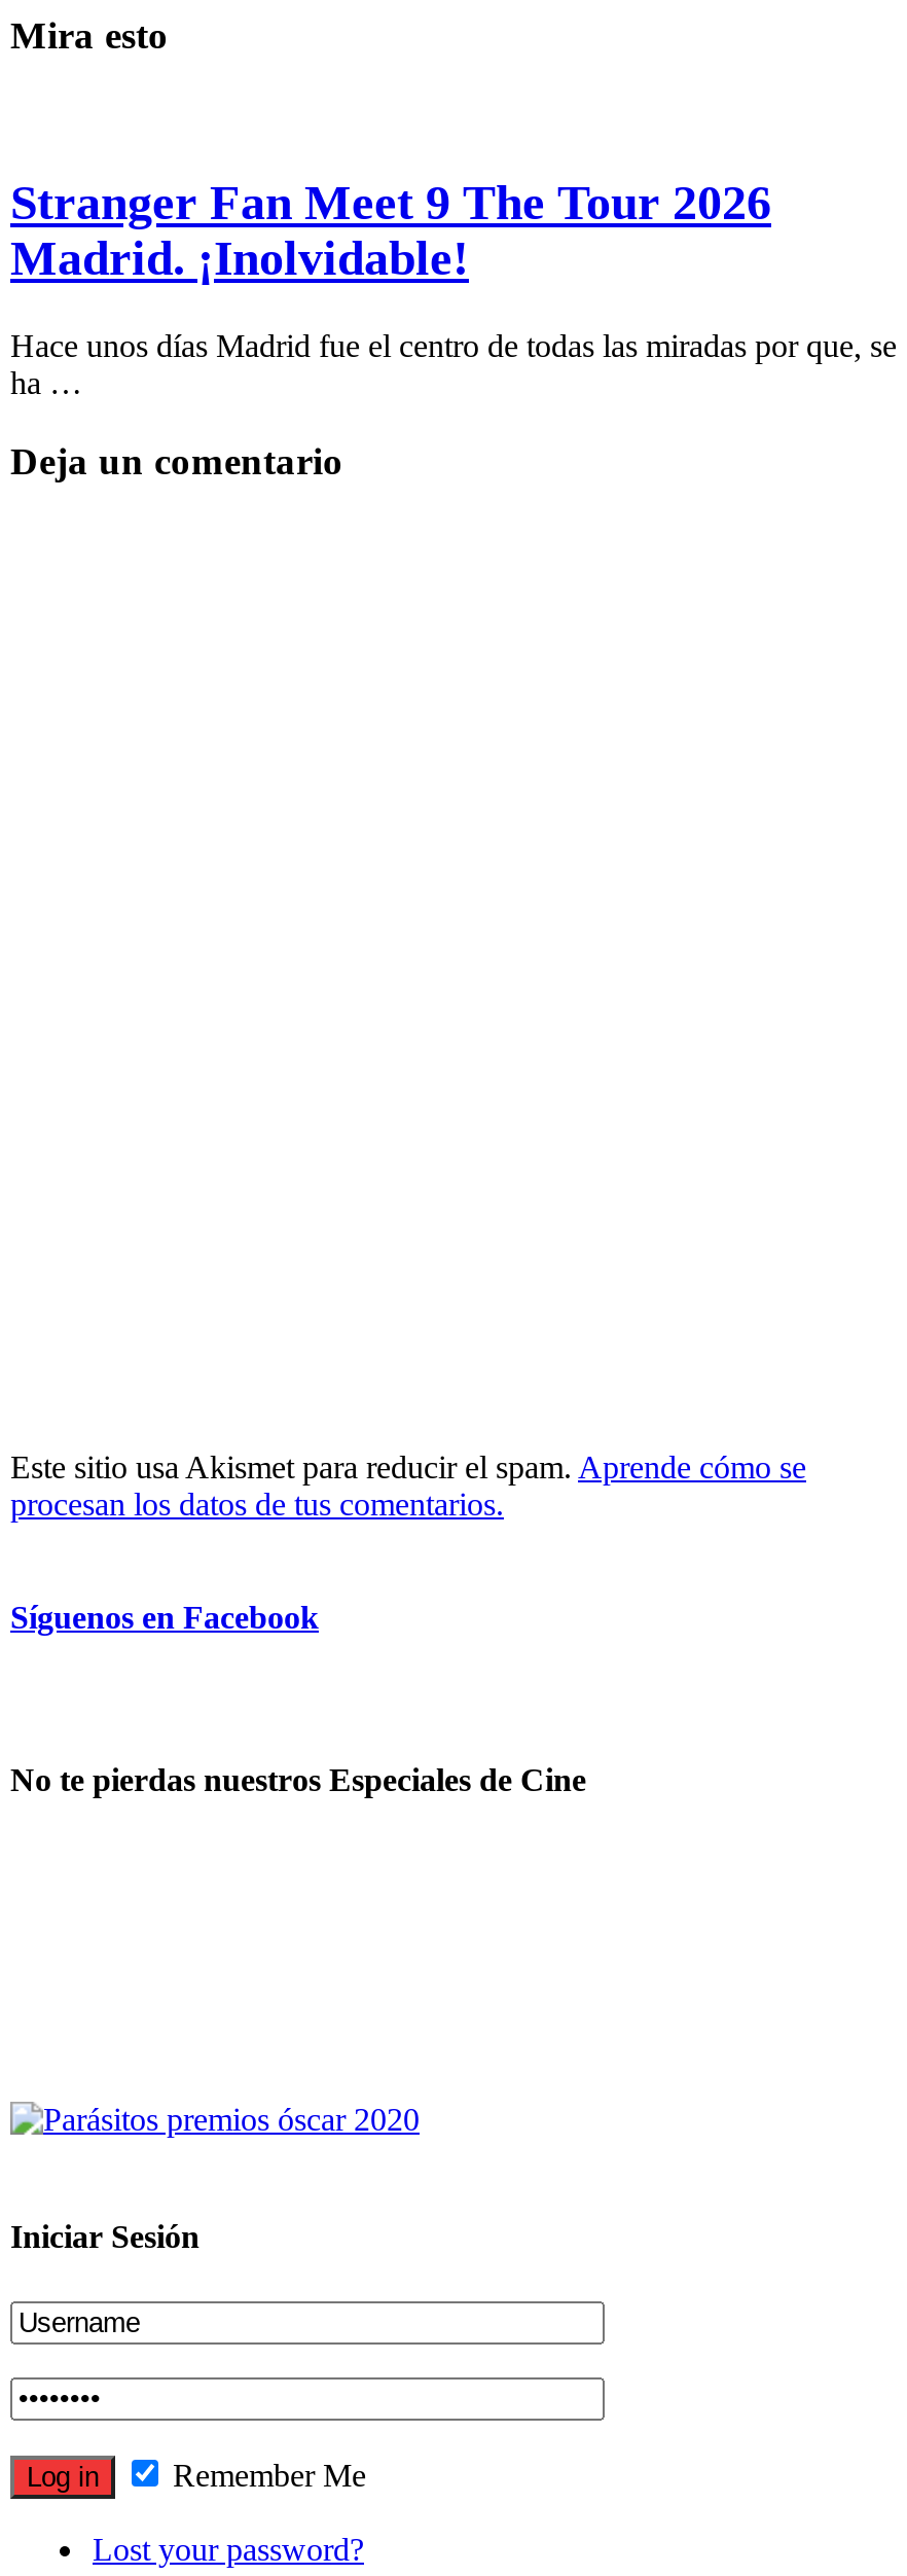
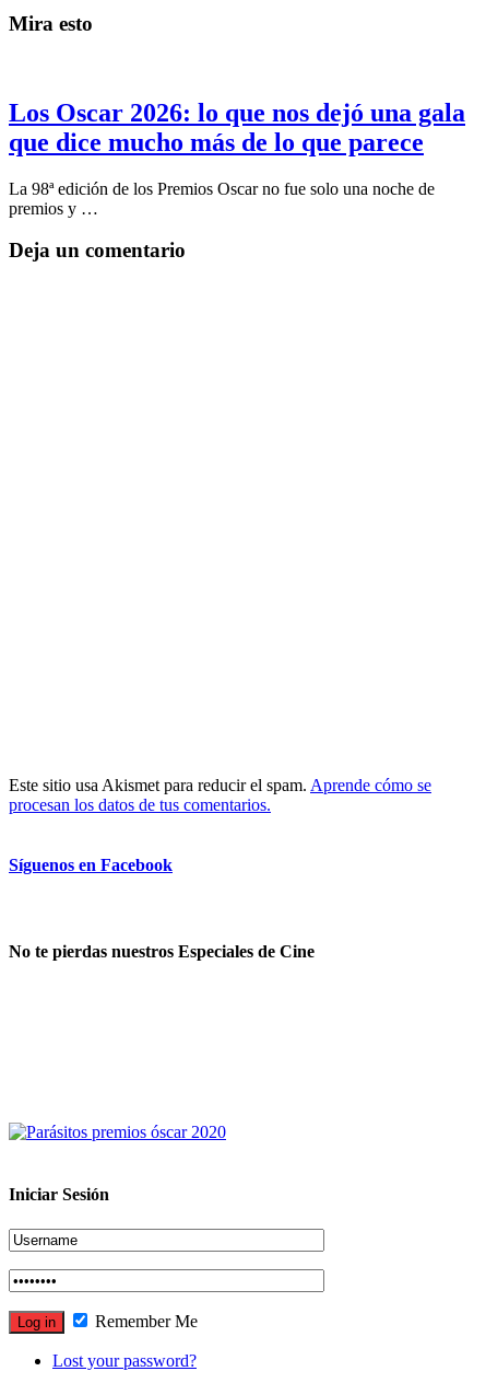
[10,175,771,284] Stranger Fan Meet 9 The Tour 2026 | Madrid. ¡Inolvidable! -> [9,98,465,156] Los Oscar 2026: lo que nos dejó una gala | que dice mucho más de lo que parece
[10,327,897,399] Hace unos días Madrid fue el centro de todas las miradas por que, se | ha … -> [9,179,435,217] La 98ª edición de los Premios Oscar no fue solo una noche de | premios y …

